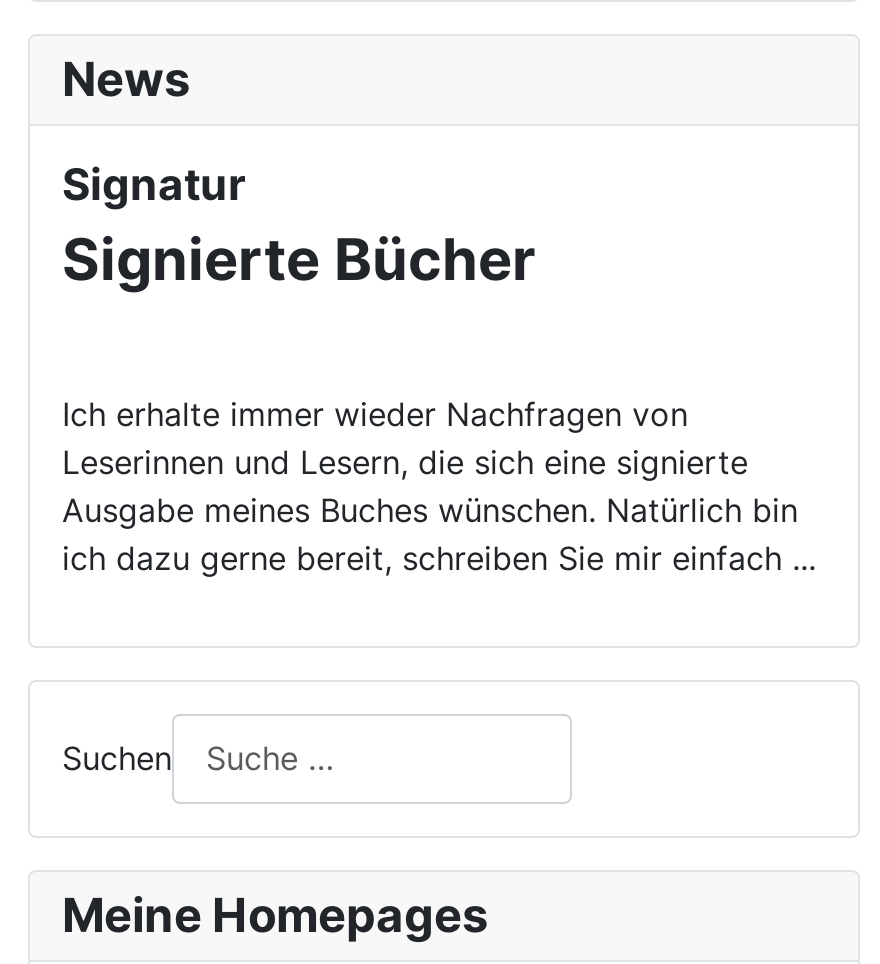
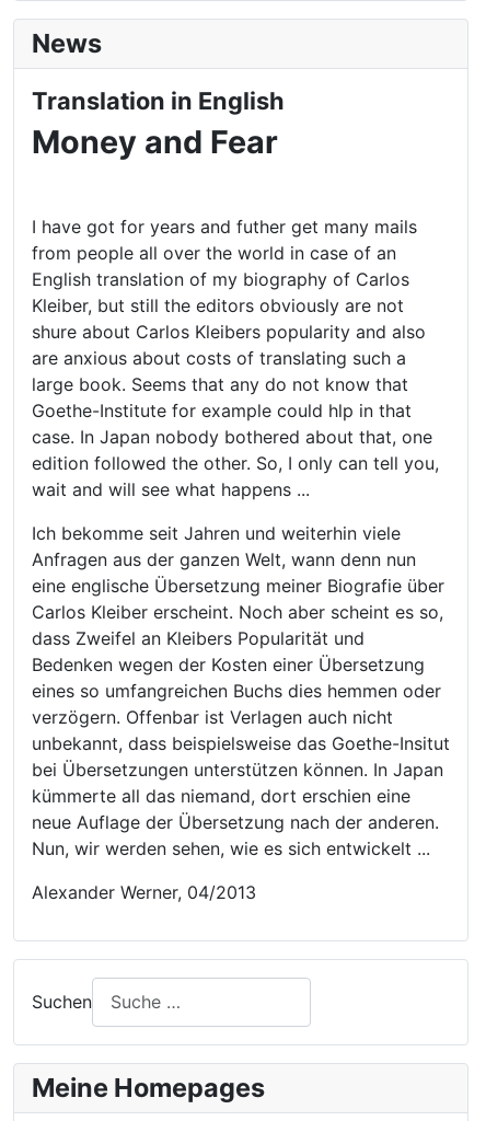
[62,158,816,578] Signatur | Signierte Bücher | Ich erhalte immer wieder Nachfragen von | Leserinnen und Lesern, die sich eine signierte | Ausgabe meines Buches wünschen. Natürlich bin | ich dazu gerne bereit, schreiben Sie mir einfach ... -> [32,86,450,903] Translation in English | Money and Fear | I have got for years and futher get many mails | from people all over the world in case of an | English translation of my biography of Carlos | Kleiber, but still the editors obviously are not | shure about Carlos Kleibers popularity and also | are anxious about costs of translating such a | large book. Seems that any do not know that | Goethe-Institute for example could hlp in that | case. In Japan nobody bothered about that, one | edition followed the other. So, I only can tell you, | wait and will see what happens ... | Ich bekomme seit Jahren und weiterhin viele | Anfragen aus der ganzen Welt, wann denn nun | eine englische Übersetzung meiner Biografie über | Carlos Kleiber erscheint. Noch aber scheint es so, | dass Zweifel an Kleibers Popularität und | Bedenken wegen der Kosten einer Übersetzung | eines so umfangreichen Buchs dies hemmen oder | verzögern. Offenbar ist Verlagen auch nicht | unbekannt, dass beispielsweise das Goethe-Insitut | bei Übersetzungen unterstützen können. In Japan | kümmerte all das niemand, dort erschien eine | neue Auflage der Übersetzung nach der anderen. | Nun, wir werden sehen, wie es sich entwickelt ... | Alexander Werner, 04/2013

